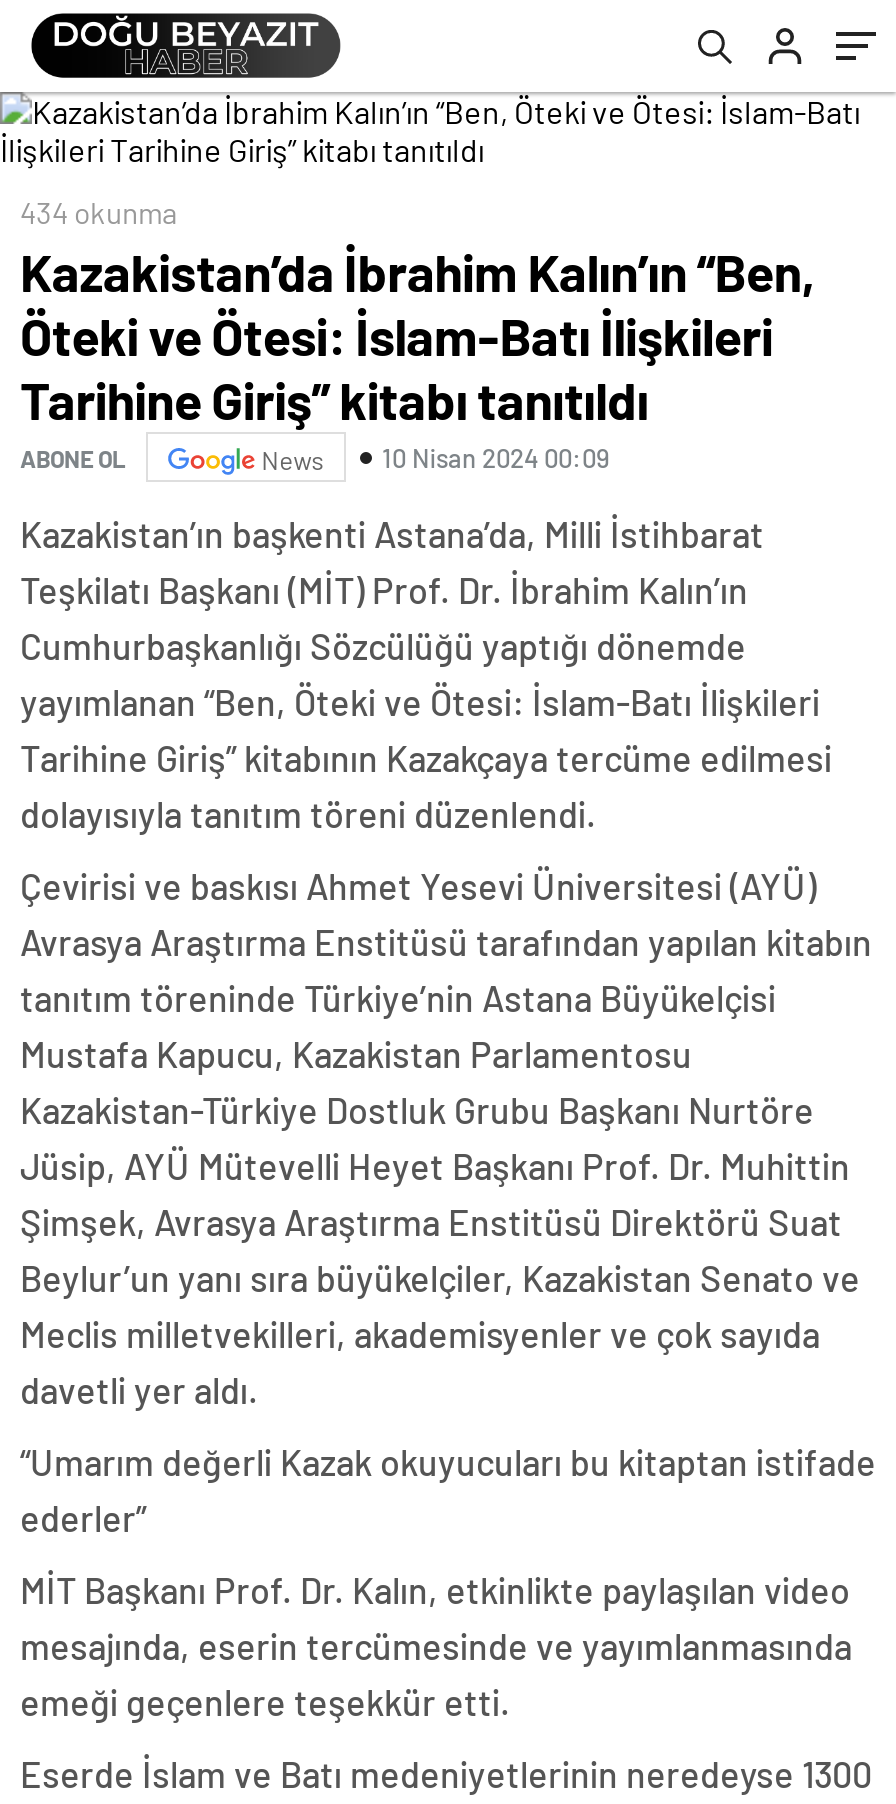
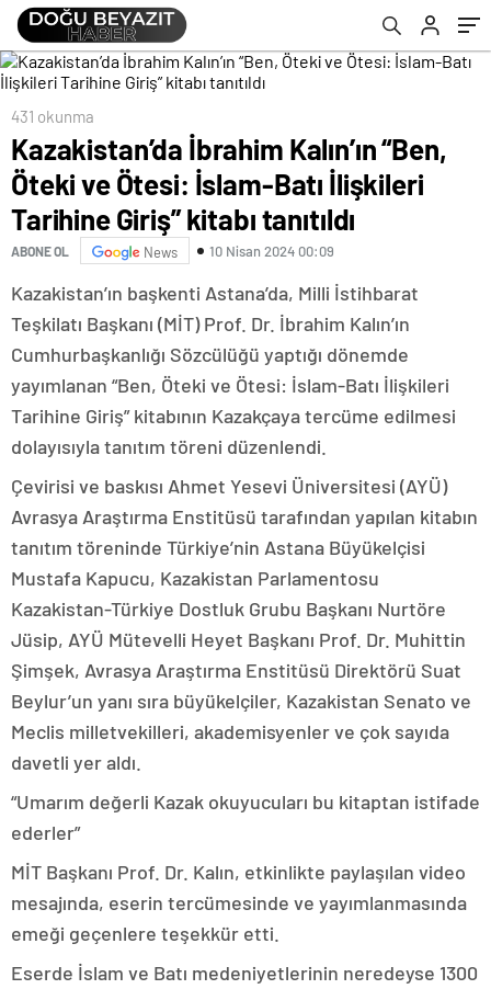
[20,194,178,230] 434 okunma -> [11,106,94,126] 431 okunma

